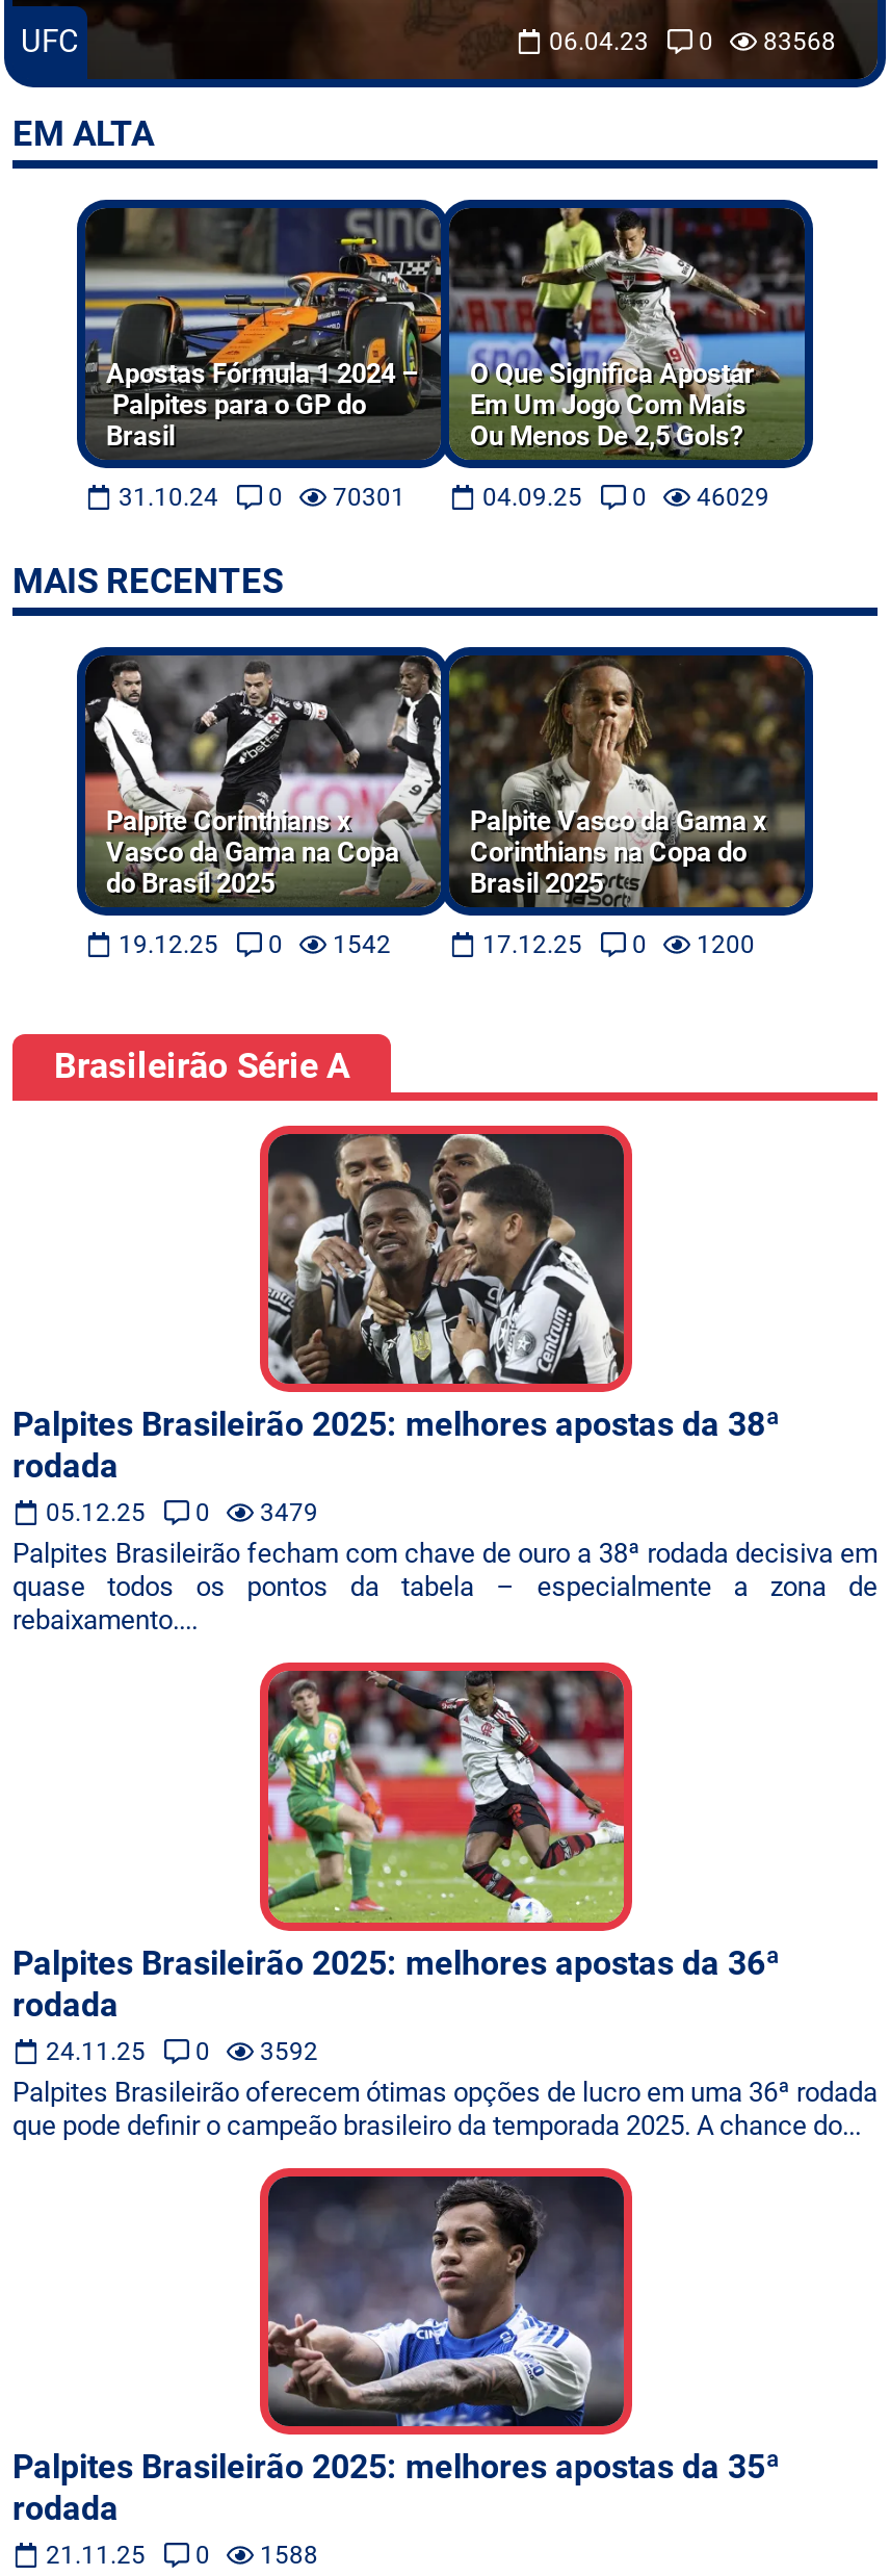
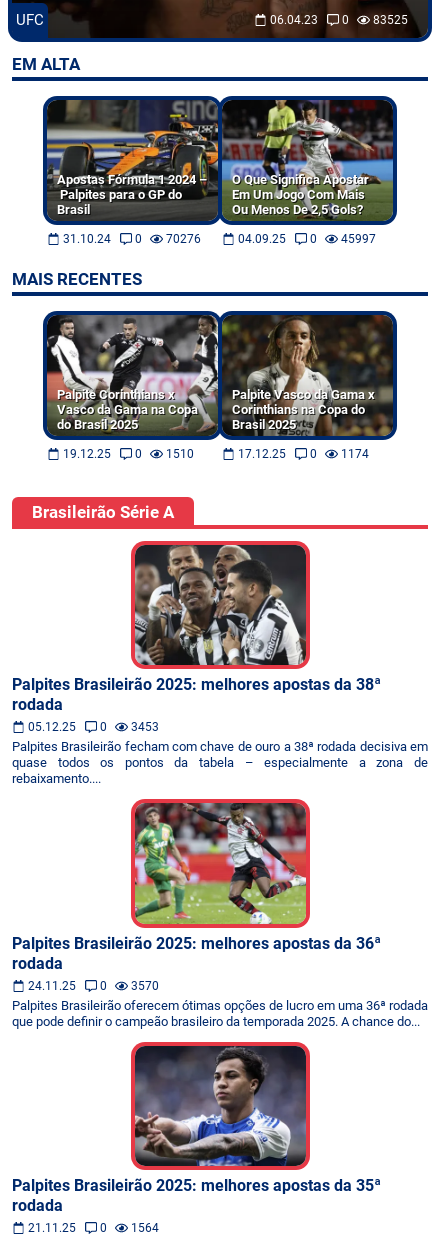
[549,27,836,56] 06.04.23 0 83568 -> [270,13,408,27] 06.04.23 0 83525
[119,483,405,512] 31.10.24 0 70301 -> [63,232,201,246] 31.10.24 0 70276
[482,483,769,512] 04.09.25 0 46029 -> [238,232,376,246] 04.09.25 0 45997
[119,929,391,959] 19.12.25 0 1542 -> [63,447,194,461] 19.12.25 0 1510
[482,929,755,959] 17.12.25 0 1200 -> [238,447,369,461] 17.12.25 0 1174
[46,1499,318,1528] 05.12.25 0 3479 -> [28,720,159,734] 05.12.25 0 3453
[46,2037,318,2066] 24.11.25 0 3592 -> [28,979,159,993] 24.11.25 0 3570
[46,2542,318,2571] 21.11.25 0 1588 -> [28,1221,159,1235] 21.11.25 0 1564

